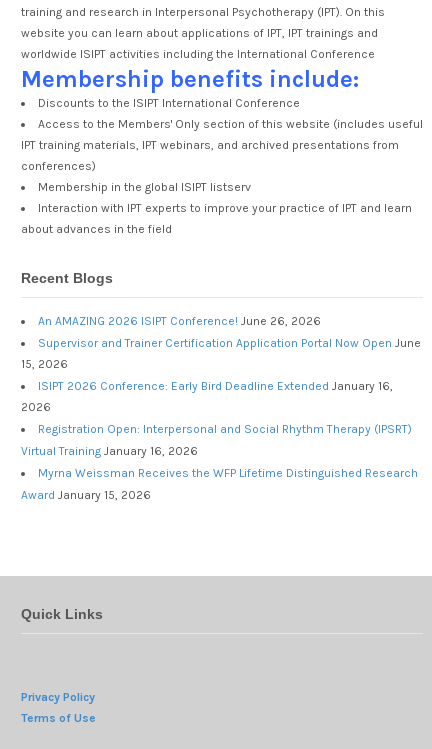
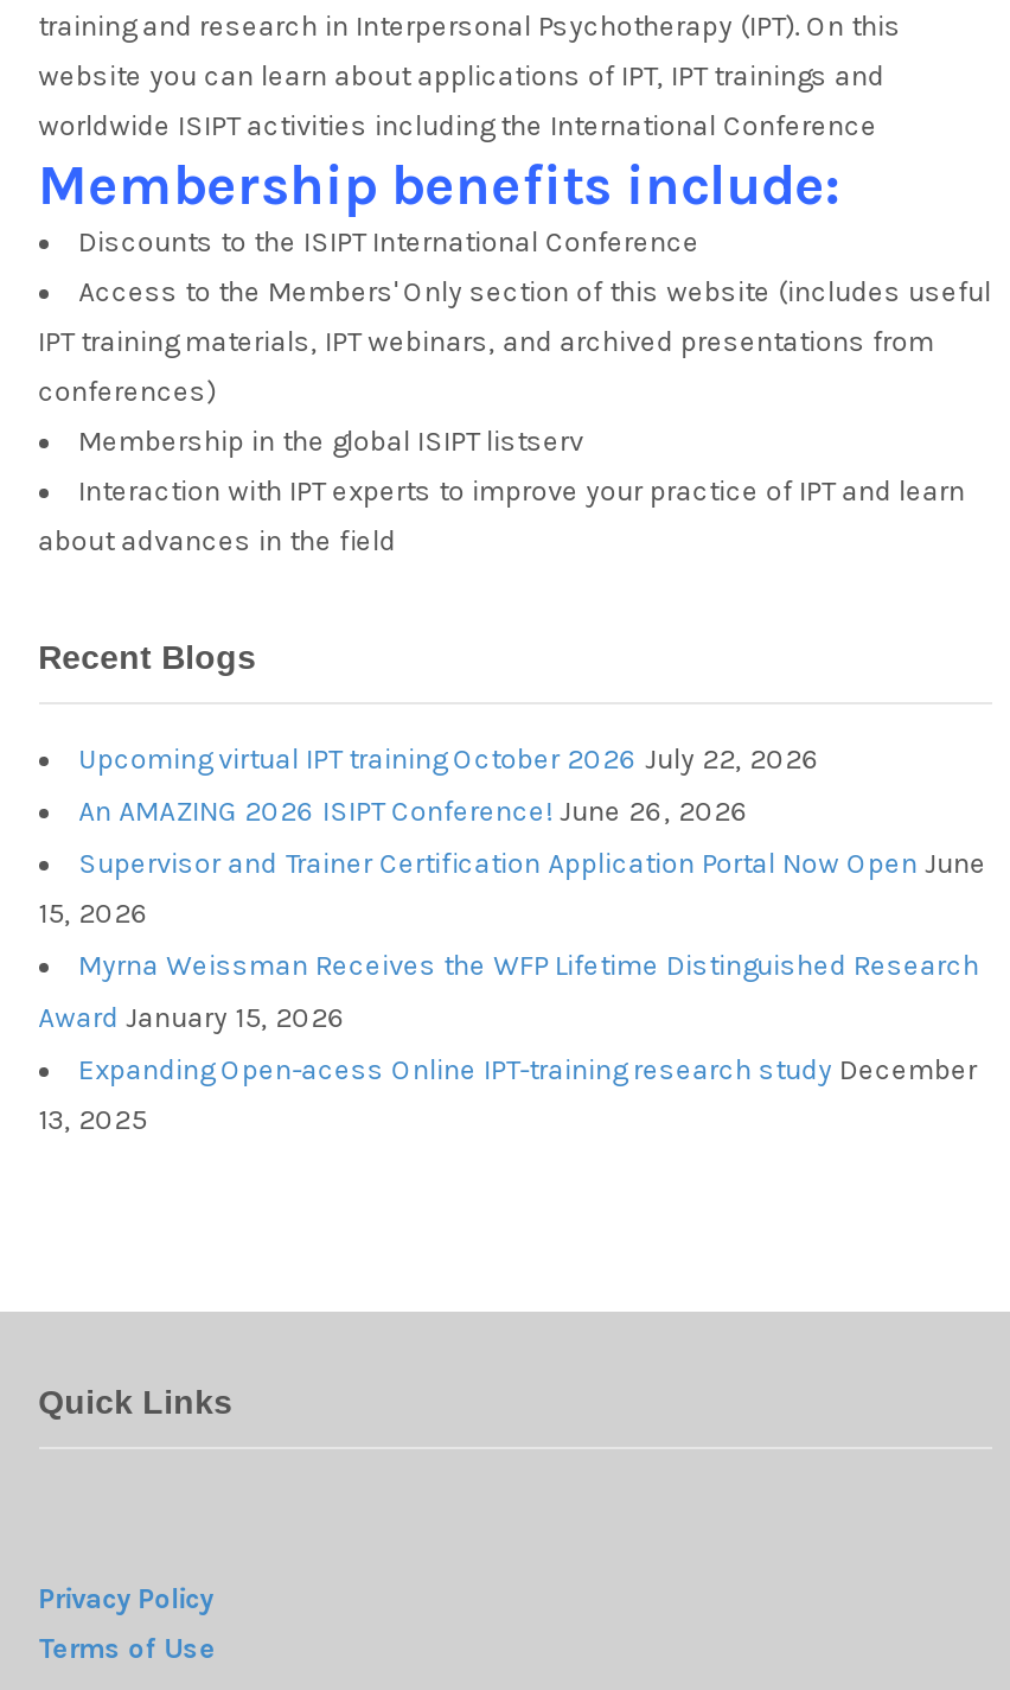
none -> [78,741,821,774] Upcoming virtual IPT training October 2026 July 22, 2026
moved [21,313,421,370] -> [38,793,987,929]: An AMAZING 2026 ISIPT Conference! June 26, 2026 | Supervisor and Trainer Certification Application Portal Now Open June | 15, 2026
[21,378,412,457] ISIPT 2026 Conference: Early Bird Deadline Extended January 16, | 2026 | Registration Open: Interpersonal and Social Rhythm Therapy (IPSRT) | Virtual Training January 16, 2026 -> none
moved [21,465,418,501] -> [38,948,979,1033]: Myrna Weissman Receives the WFP Lifetime Distinguished Research | Award January 15, 2026
none -> [38,1052,977,1135] Expanding Open-acess Online IPT-training research study December | 13, 2025

